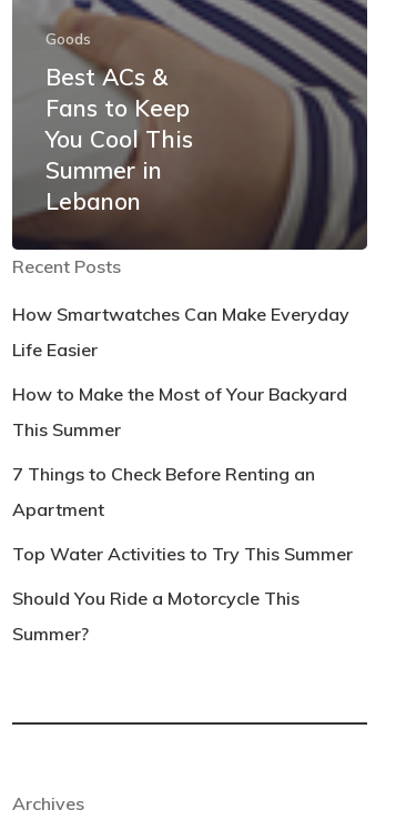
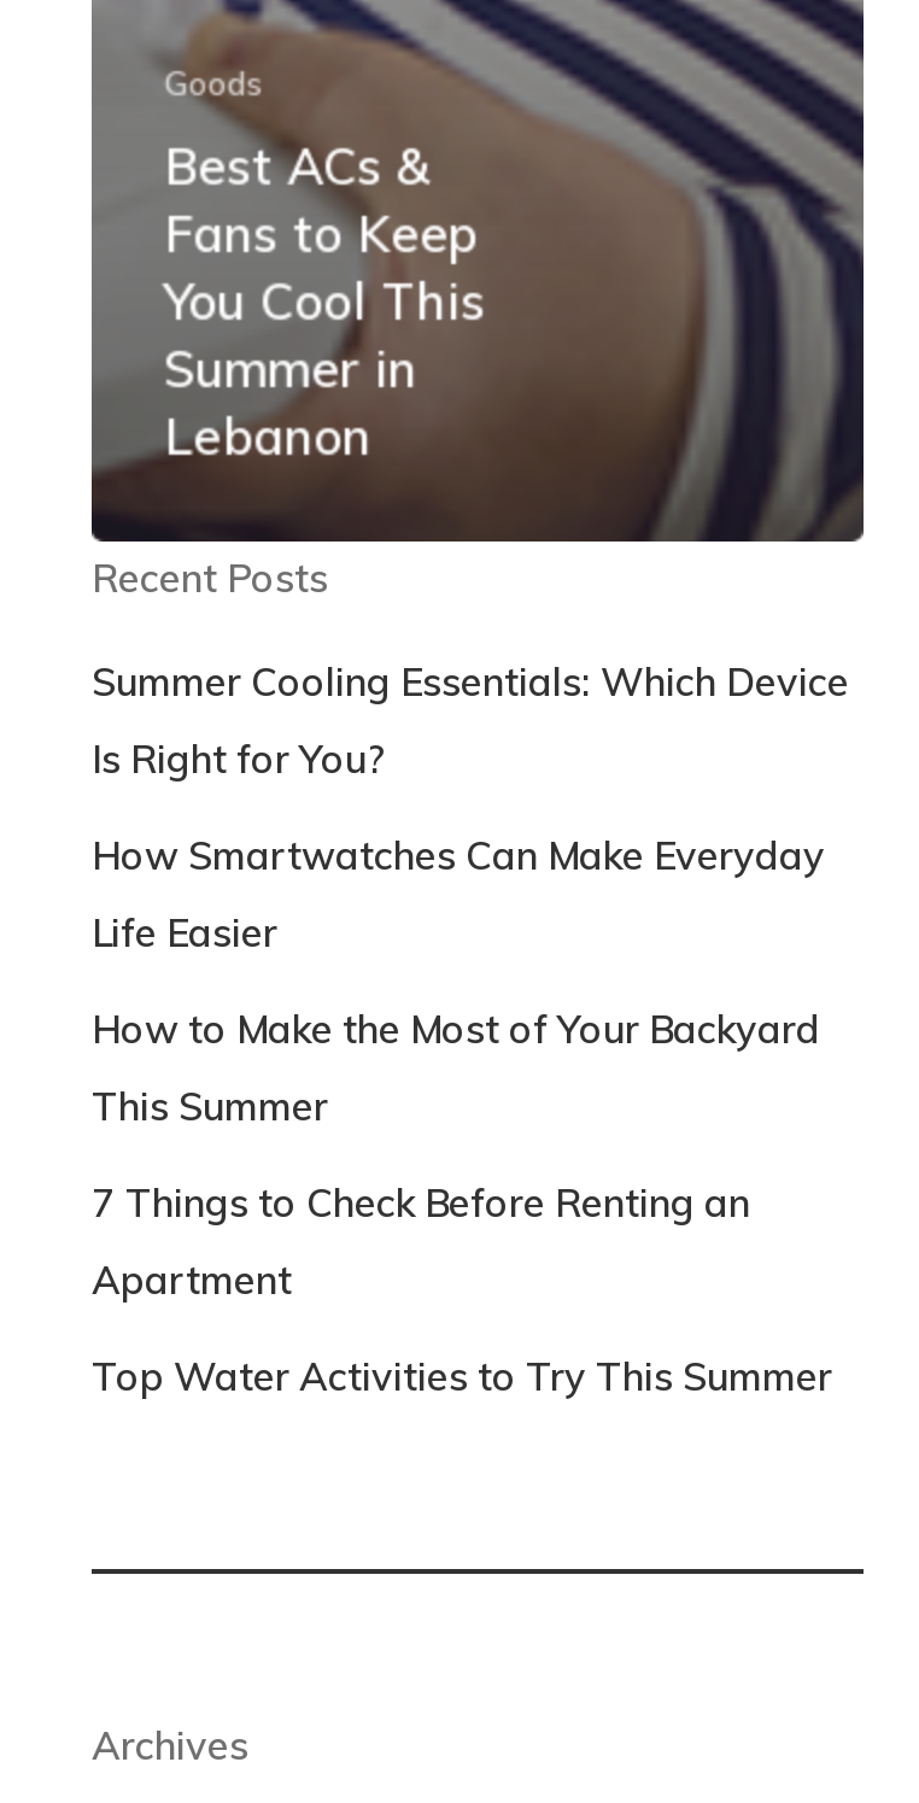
none -> [92,658,849,783] Summer Cooling Essentials: Which Device | Is Right for You?
moved [12,302,353,564] -> [92,831,832,1400]: How Smartwatches Can Make Everyday | Life Easier | How to Make the Most of Your Backyard | This Summer | 7 Things to Check Before Renting an | Apartment | Top Water Activities to Try This Summer
[12,587,300,644] Should You Ride a Motorcycle This | Summer? -> none

